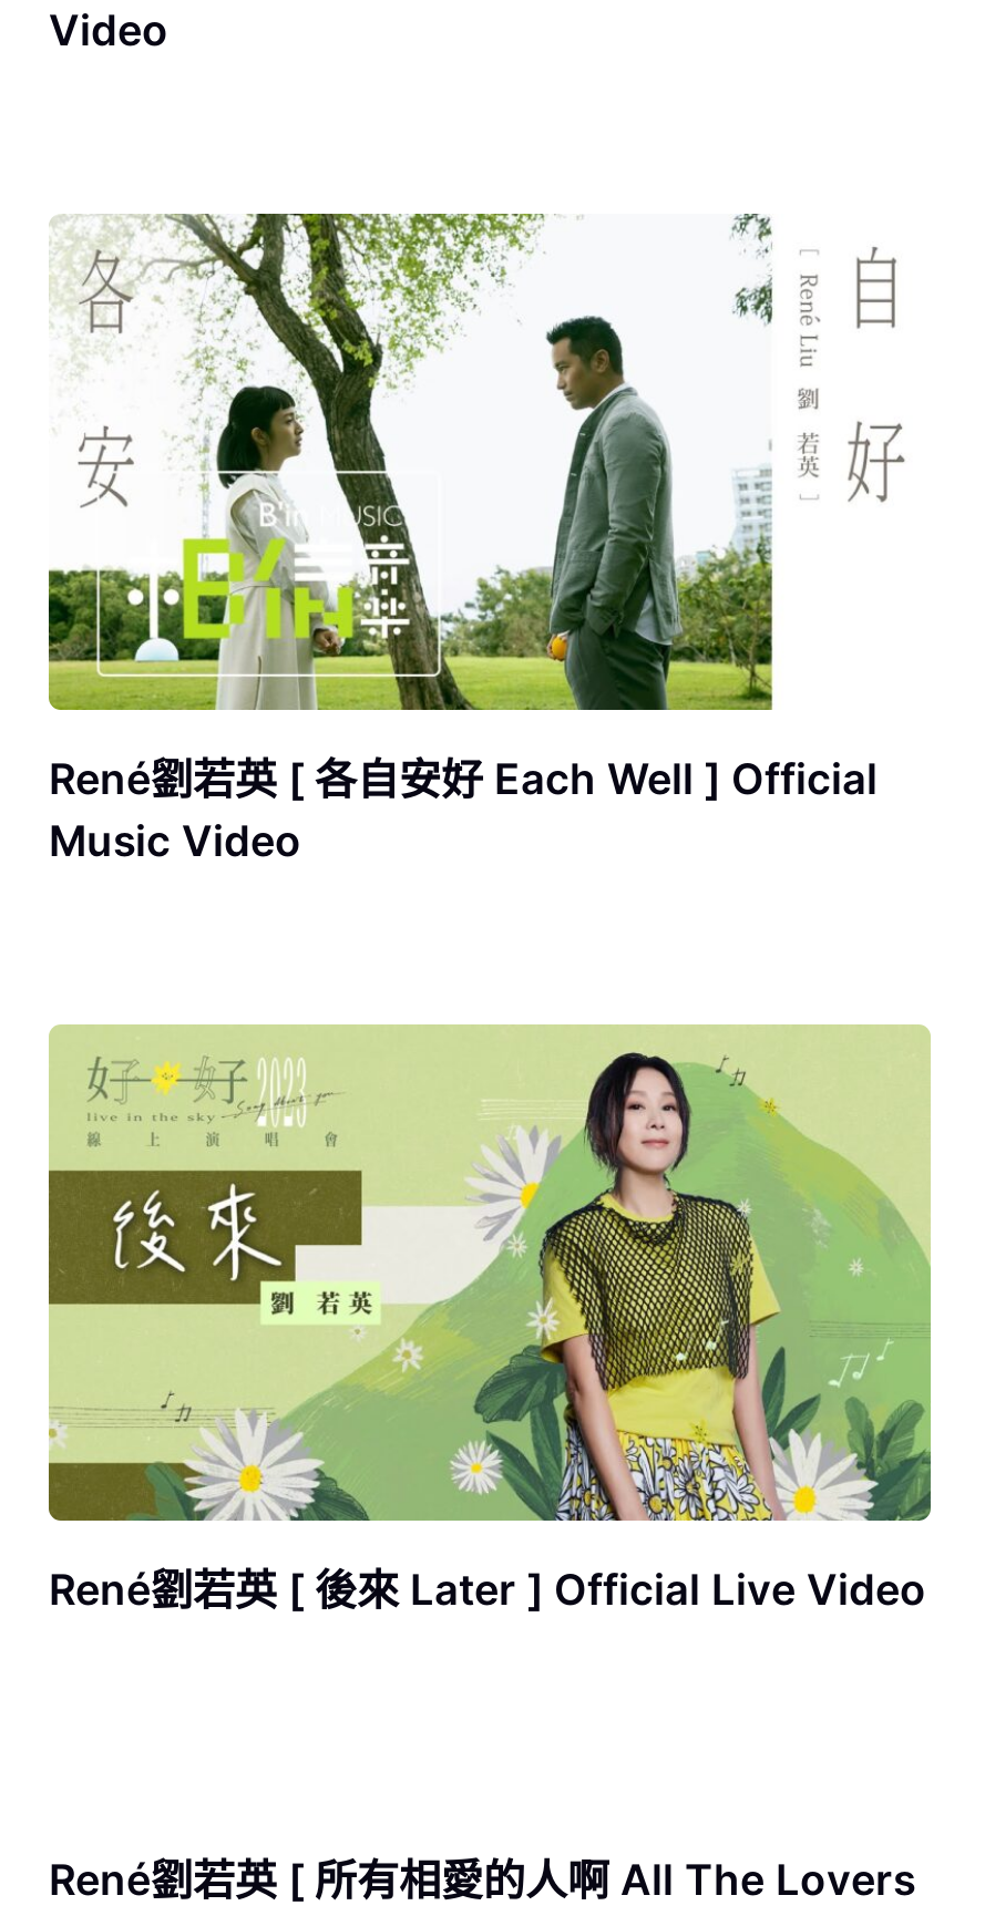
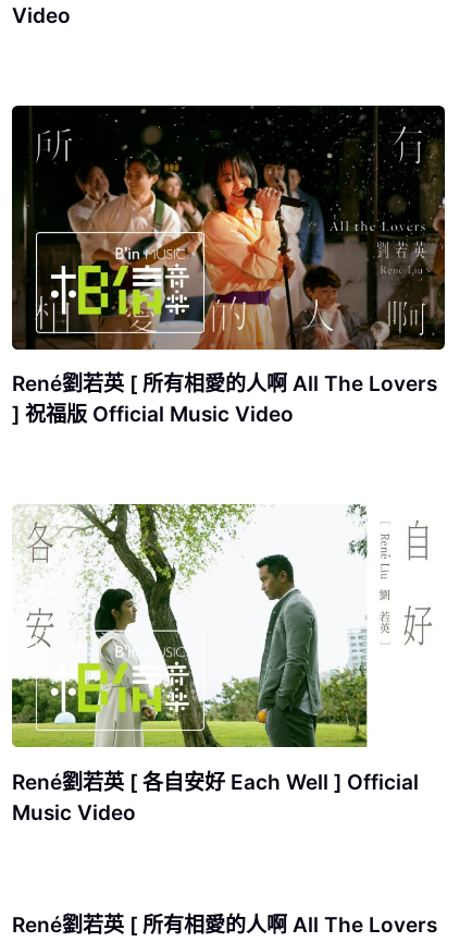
none -> [11,105,446,427] [image] | René劉若英 [ 所有相愛的人啊 All The Lovers | ] 祝福版 Official Music Video
moved [44,208,878,868] -> [10,501,419,825]: [image] | René劉若英 [ 各自安好 Each Well ] Official | Music Video
[47,1023,933,1616] [image] | René劉若英 [ 後來 Later ] Official Live Video -> none

